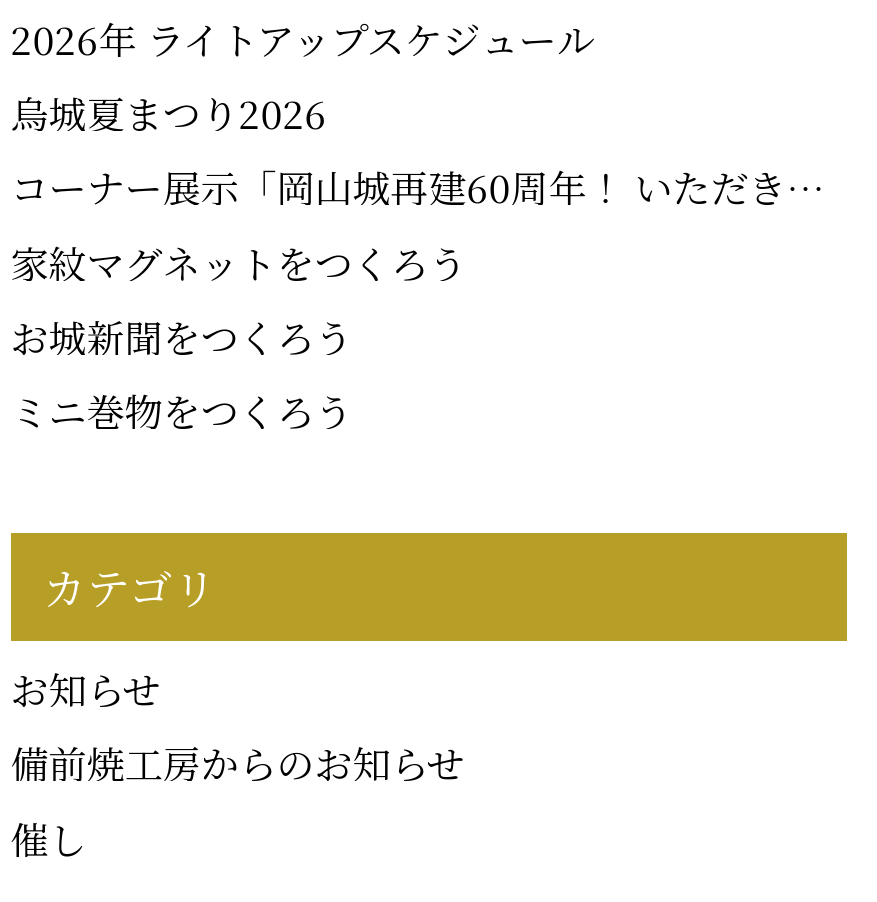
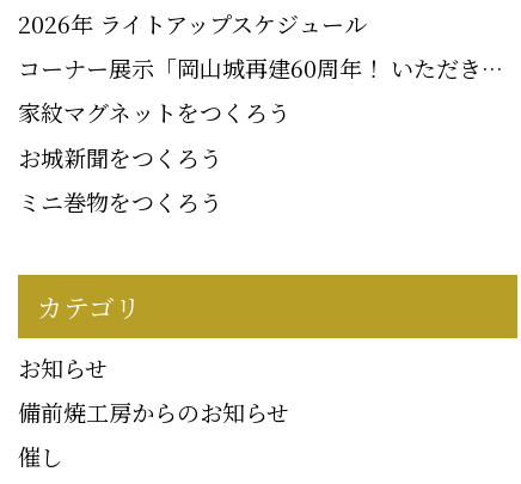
[11,85,327,139] 烏城夏まつり2026 -> none

